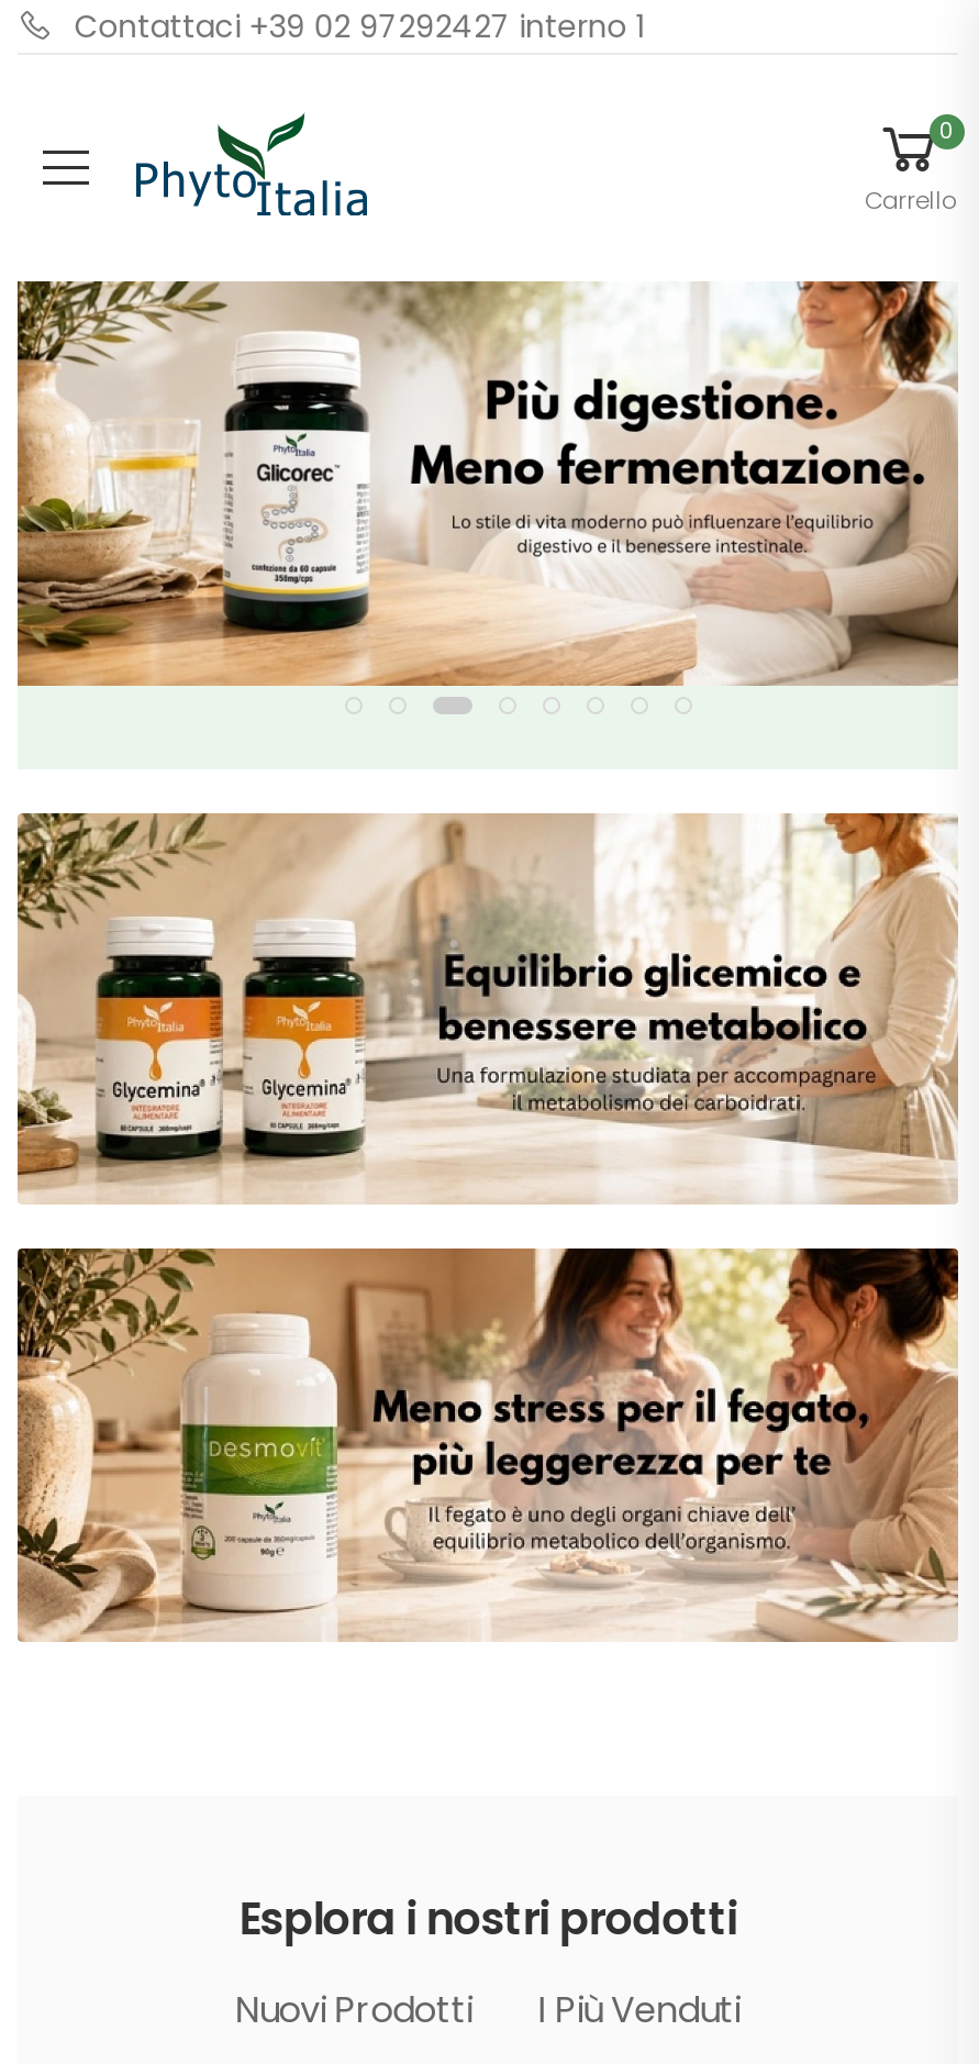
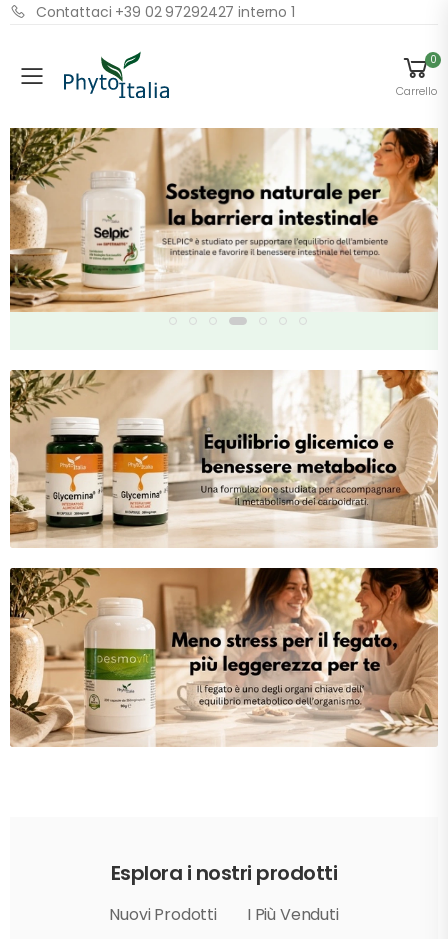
[15,279,958,712] [image] -> [9,127,439,324] [image]

